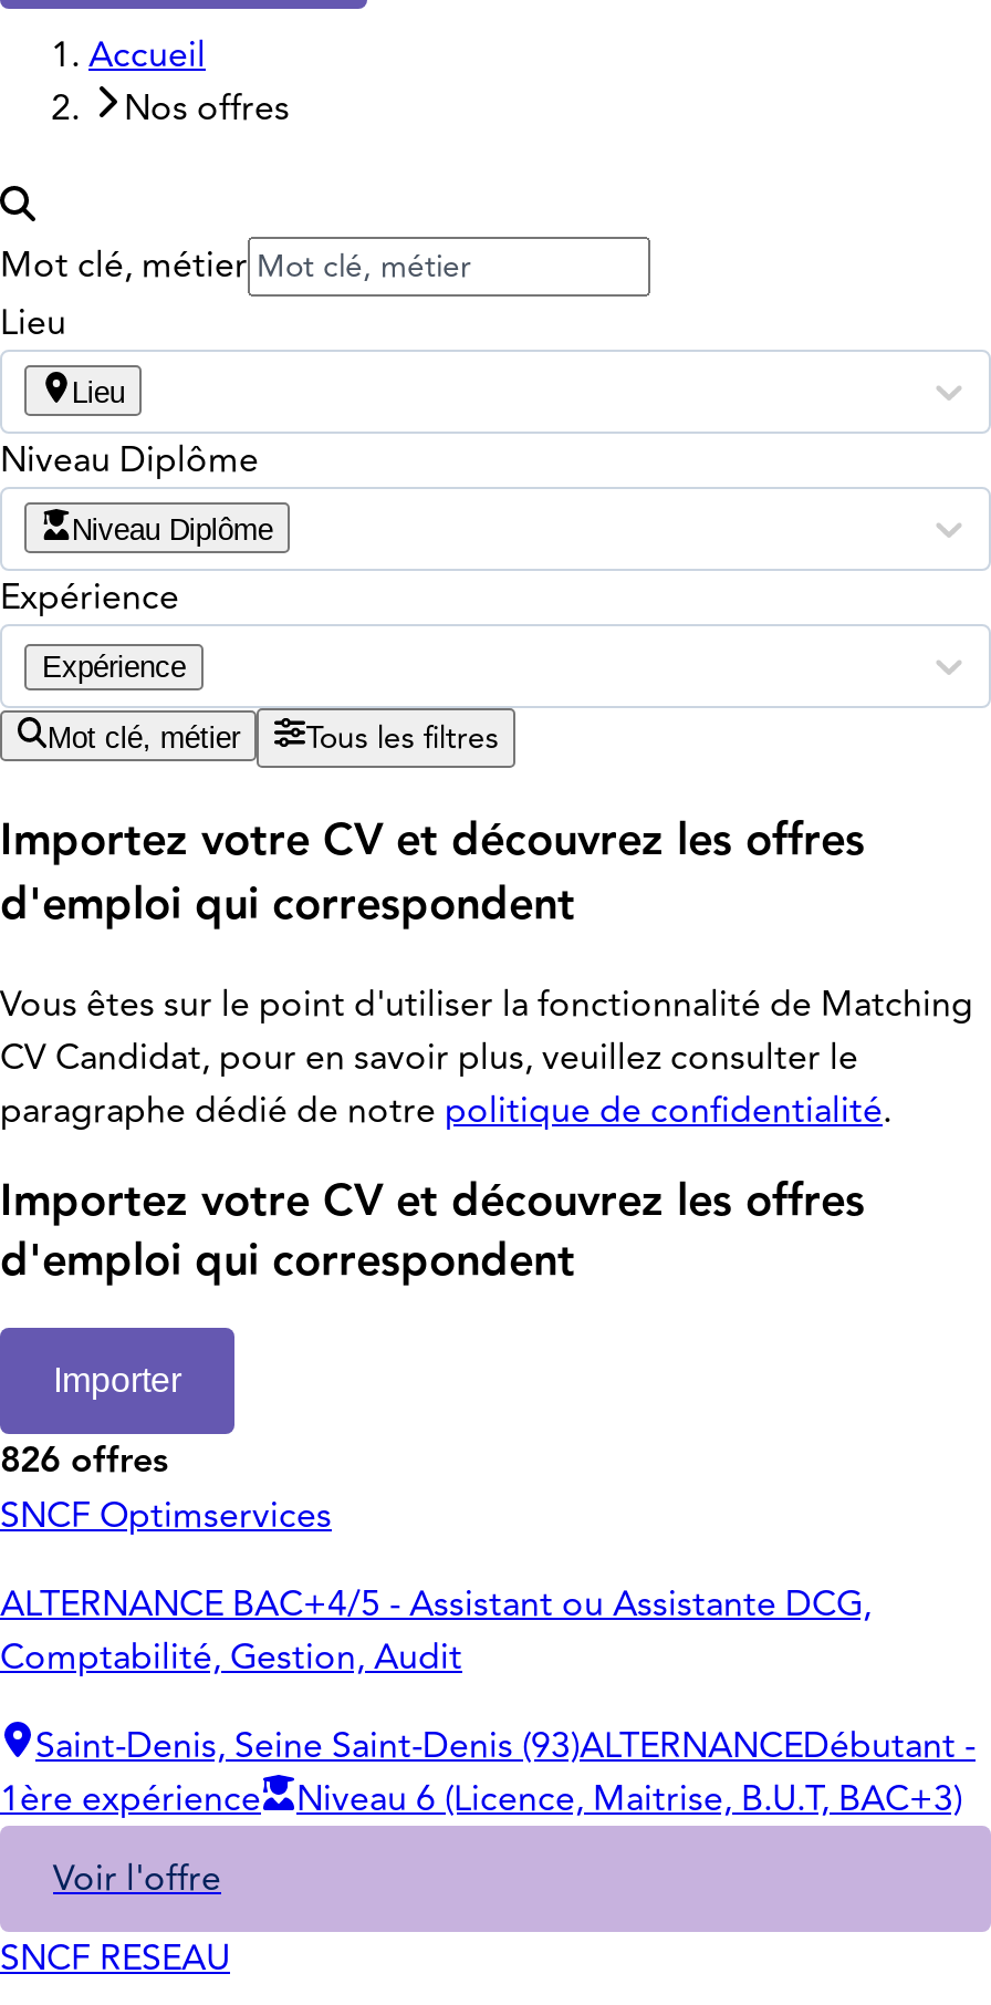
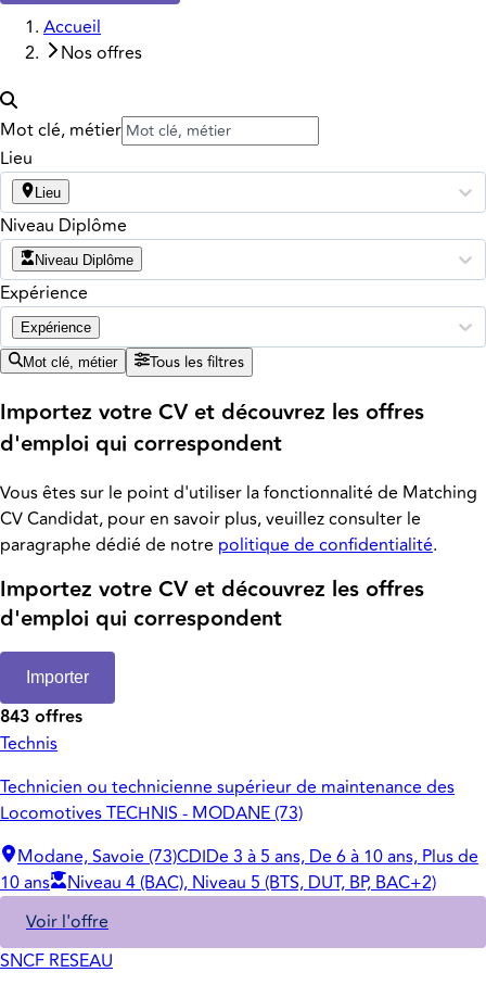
[0,1434,332,1543] 826 offres | SNCF Optimservices -> [0,704,82,757] 843 offres | Technis
[0,1578,872,1685] ALTERNANCE BAC+4/5 - Assistant ou Assistante DCG, | Comptabilité, Gestion, Audit -> [0,775,455,827] Technicien ou technicienne supérieur de maintenance des | Locomotives TECHNIS - MODANE (73)
[0,1720,976,1826] Saint-Denis, Seine Saint-Denis (93)ALTERNANCEDébutant - | 1ère expérience | Niveau 6 (Licence, Maitrise, B.U.T, BAC+3) -> [0,844,478,896] Modane, Savoie (73)CDIDe 3 à 5 ans, De 6 à 10 ans, Plus de | 10 ans | Niveau 4 (BAC), Niveau 5 (BTS, DUT, BP, BAC+2)

